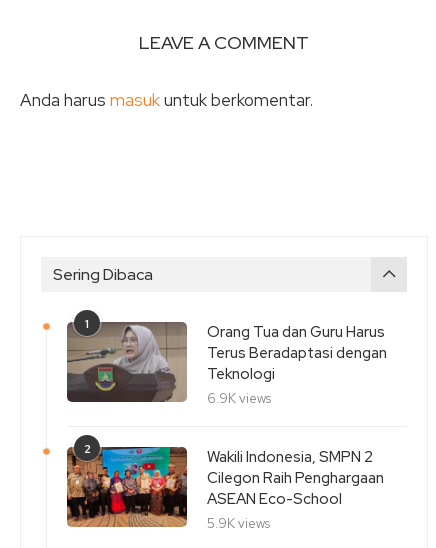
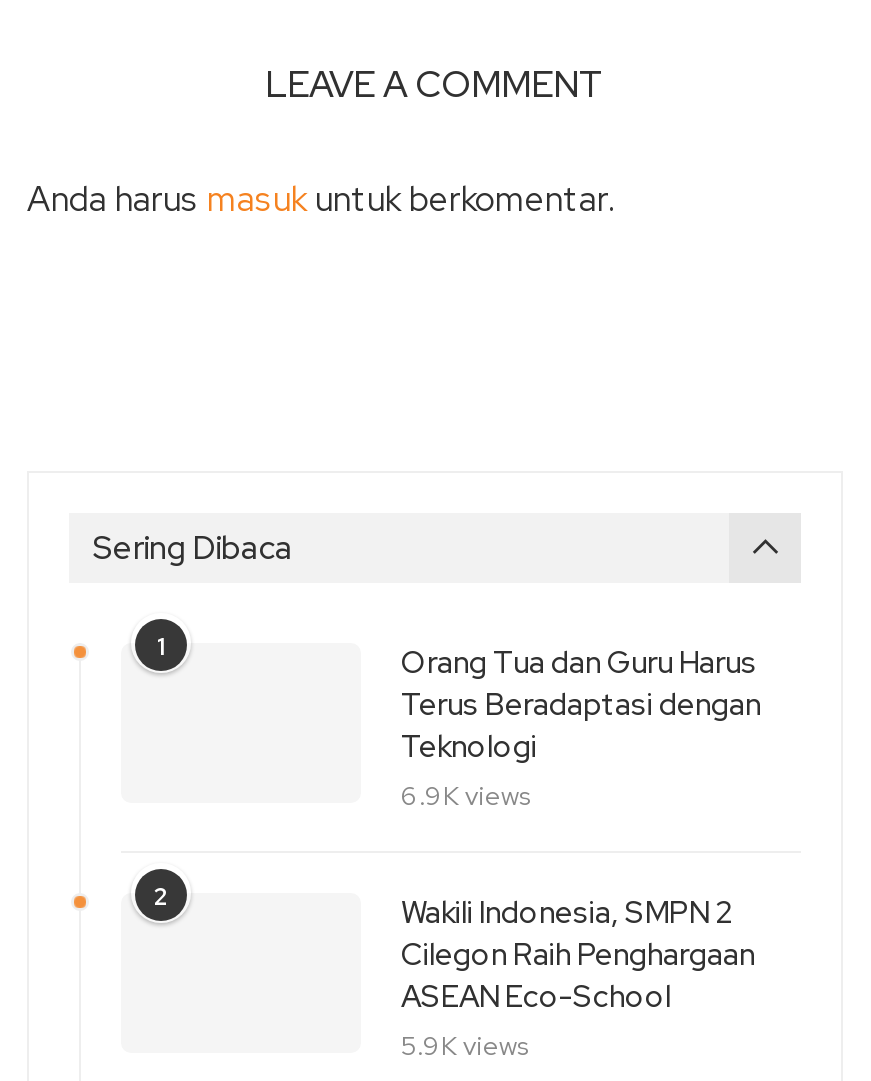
[66,321,188,403] [image] -> none
[66,446,188,528] [image] -> none

